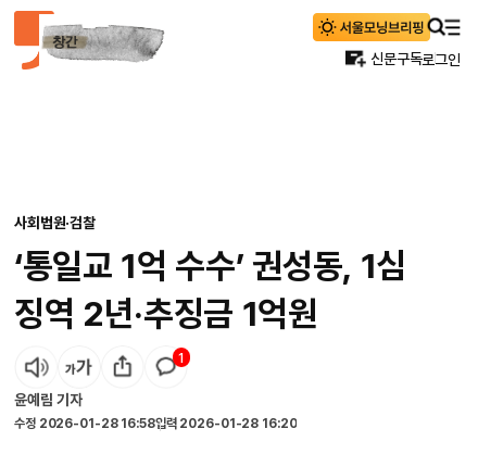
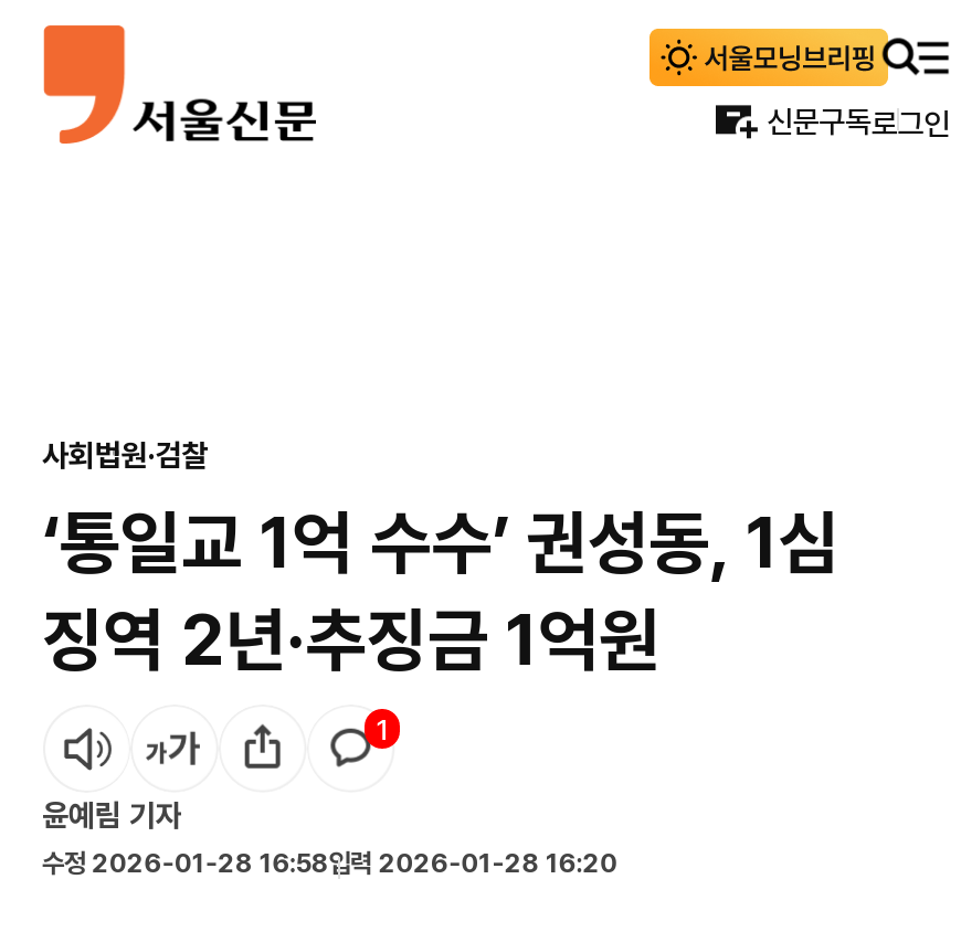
[38,14,165,68] [image] -> [49,24,347,144] [image]

